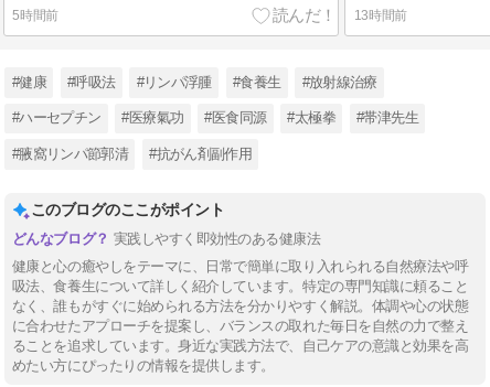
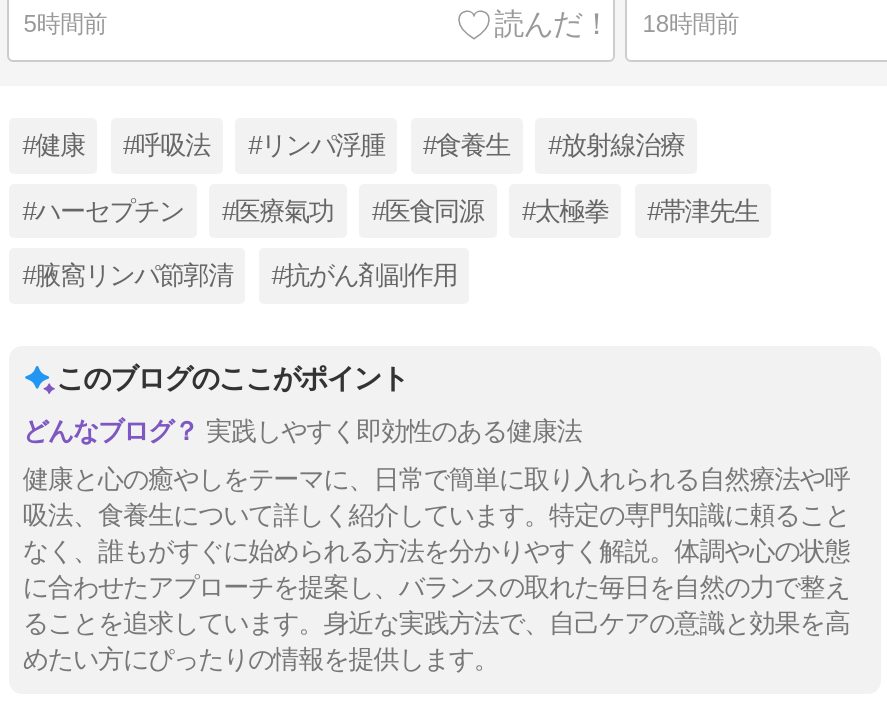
[354,7,407,23] 13時間前 -> [642,10,739,38] 18時間前

